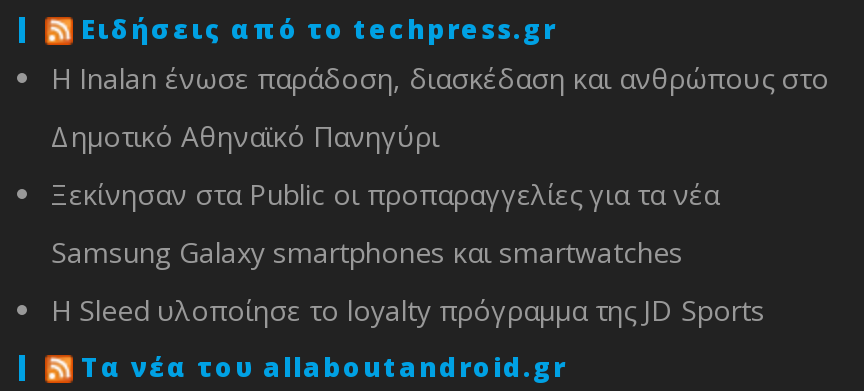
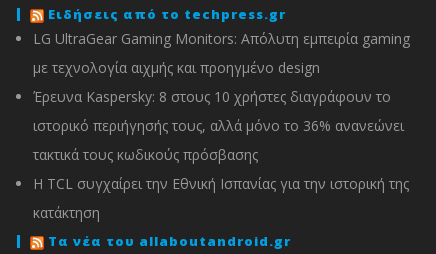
[51,58,829,328] Η Inalan ένωσε παράδοση, διασκέδαση και ανθρώπους στο | Δημοτικό Αθηναϊκό Πανηγύρι | Ξεκίνησαν στα Public οι προπαραγγελίες για τα νέα | Samsung Galaxy smartphones και smartwatches | Η Sleed υλοποίησε το loyalty πρόγραμμα της JD Sports -> [33,29,410,222] LG UltraGear Gaming Monitors: Απόλυτη εμπειρία gaming | με τεχνολογία αιχμής και προηγμένο design | Έρευνα Kaspersky: 8 στους 10 χρήστες διαγράφουν το | ιστορικό περιήγησής τους, αλλά μόνο το 36% ανανεώνει | τακτικά τους κωδικούς πρόσβασης | Η TCL συγχαίρει την Εθνική Ισπανίας για την ιστορική της | κατάκτηση

